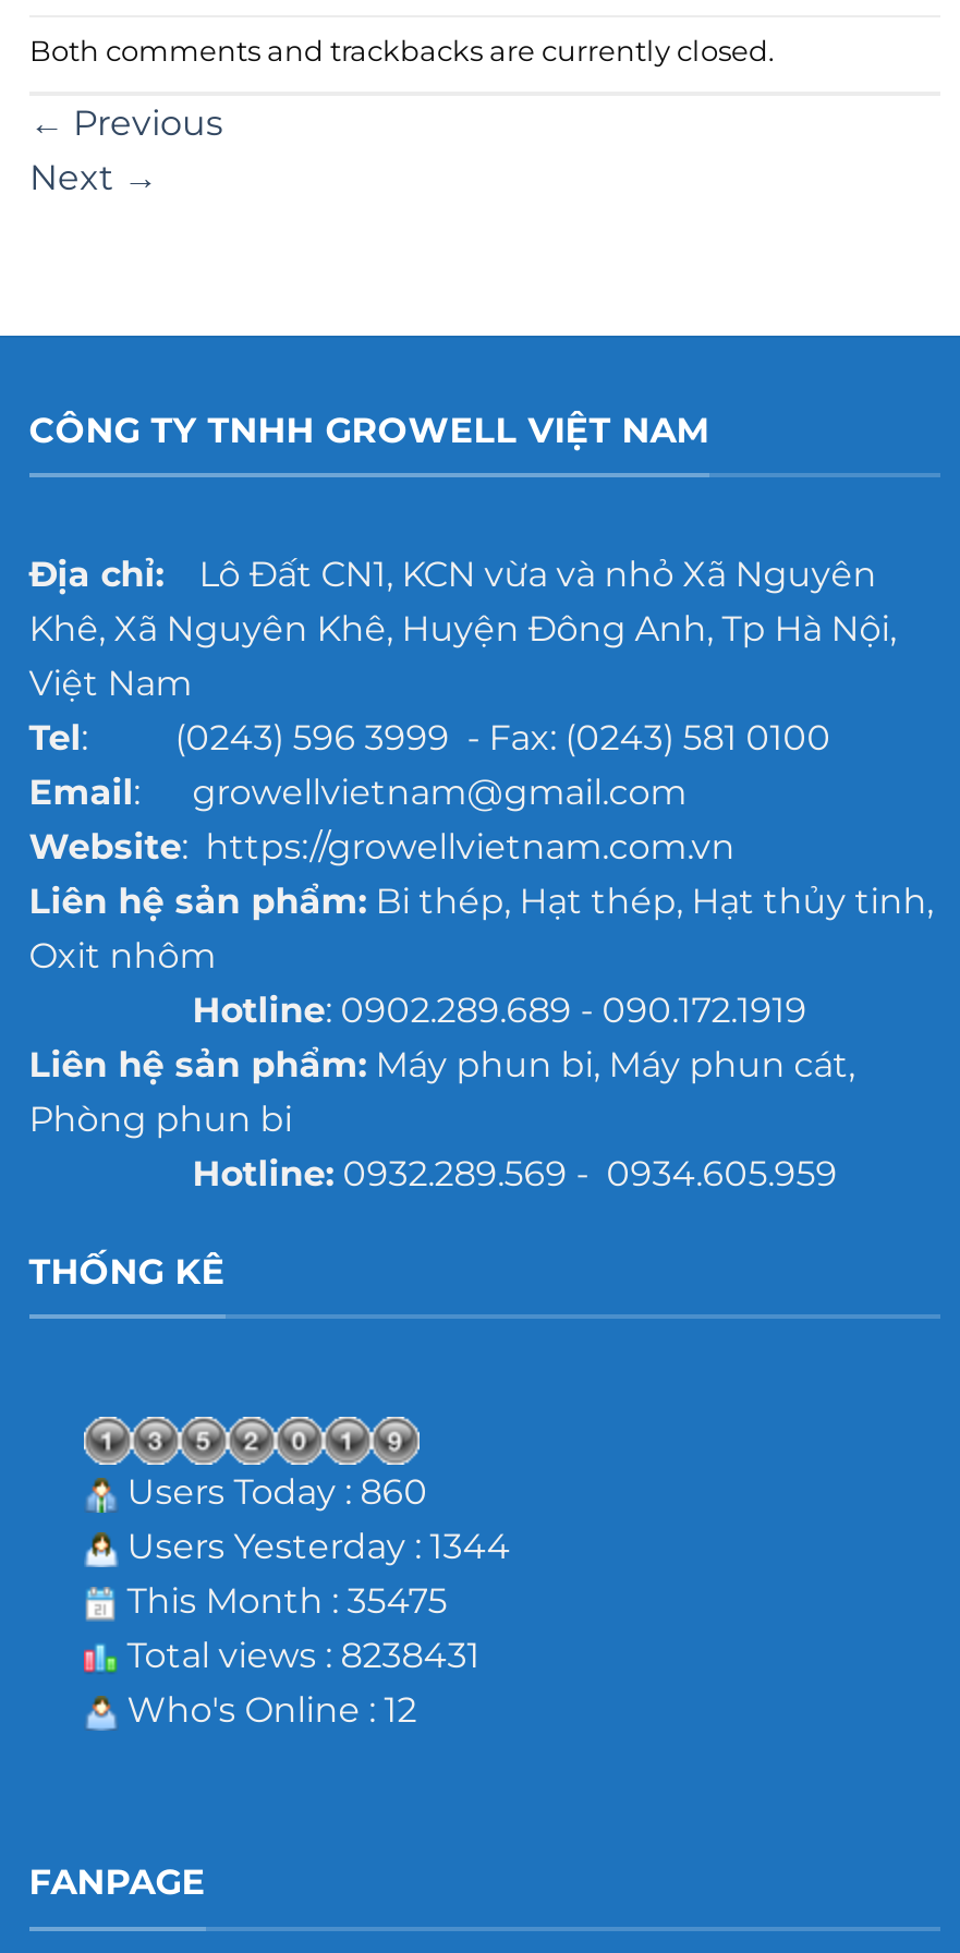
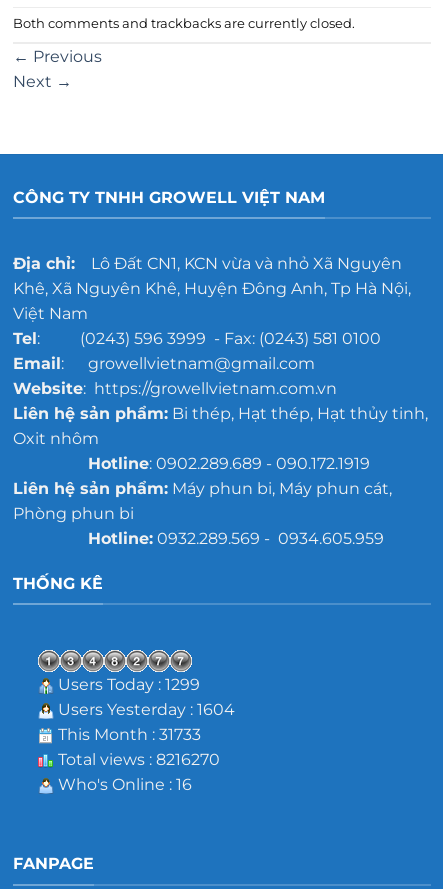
[118,1472,428,1514] Users Today : 860 -> [54,675,200,694] Users Today : 1299
[118,1527,511,1568] Users Yesterday : 1344 -> [54,700,235,719] Users Yesterday : 1604
[118,1581,447,1623] This Month : 35475 -> [54,725,201,744] This Month : 31733
[118,1636,480,1677] Total views : 8238431 -> [54,750,220,769] Total views : 8216270
[118,1690,417,1732] Who's Online : 12 -> [54,775,192,794] Who's Online : 16

